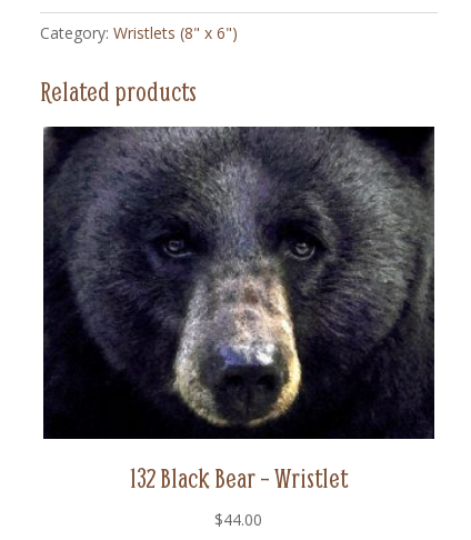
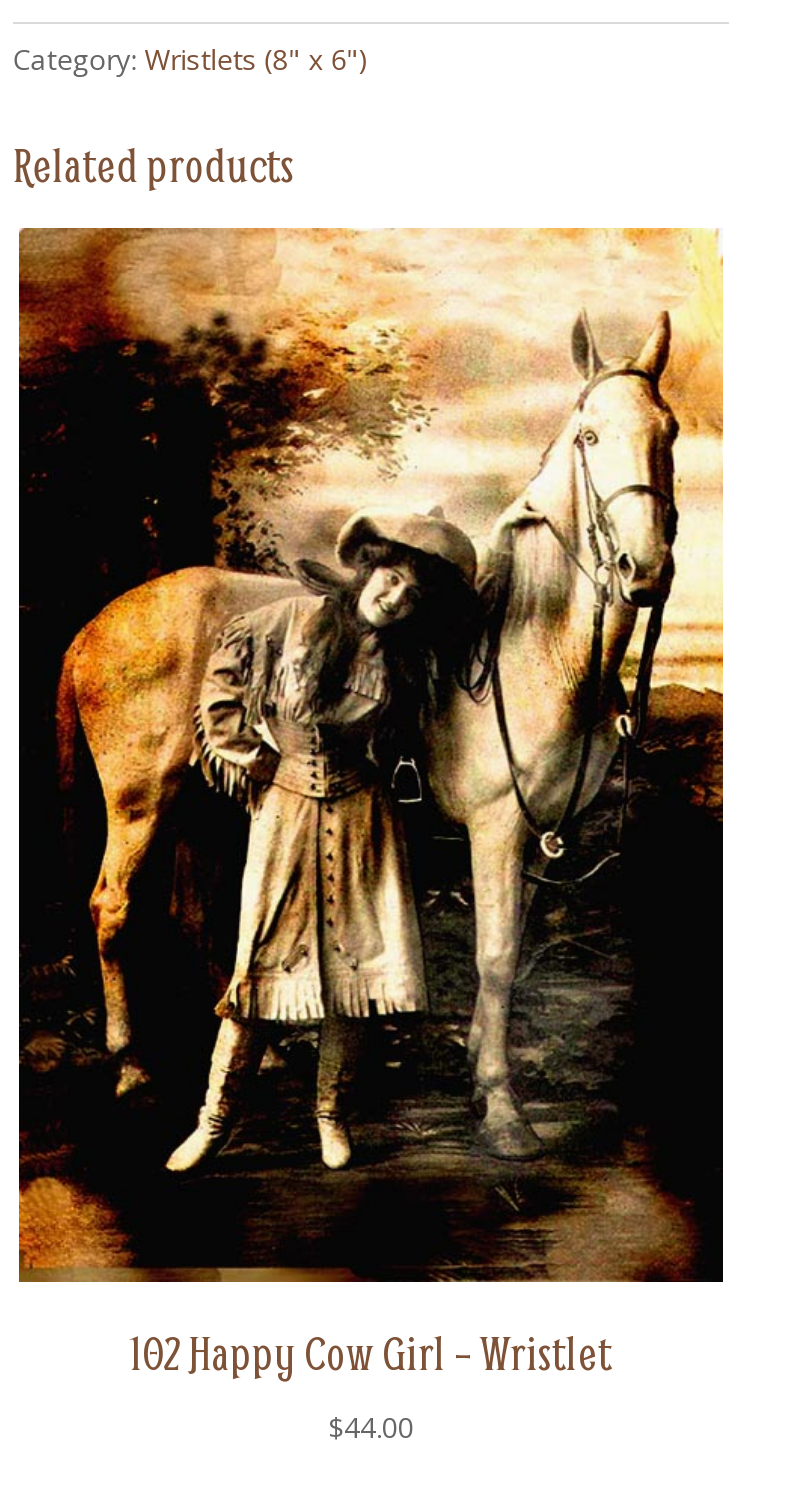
[43,126,435,495] [image] | 132 Black Bear – Wristlet -> [17,226,725,1381] [image] | 102 Happy Cow Girl – Wristlet

